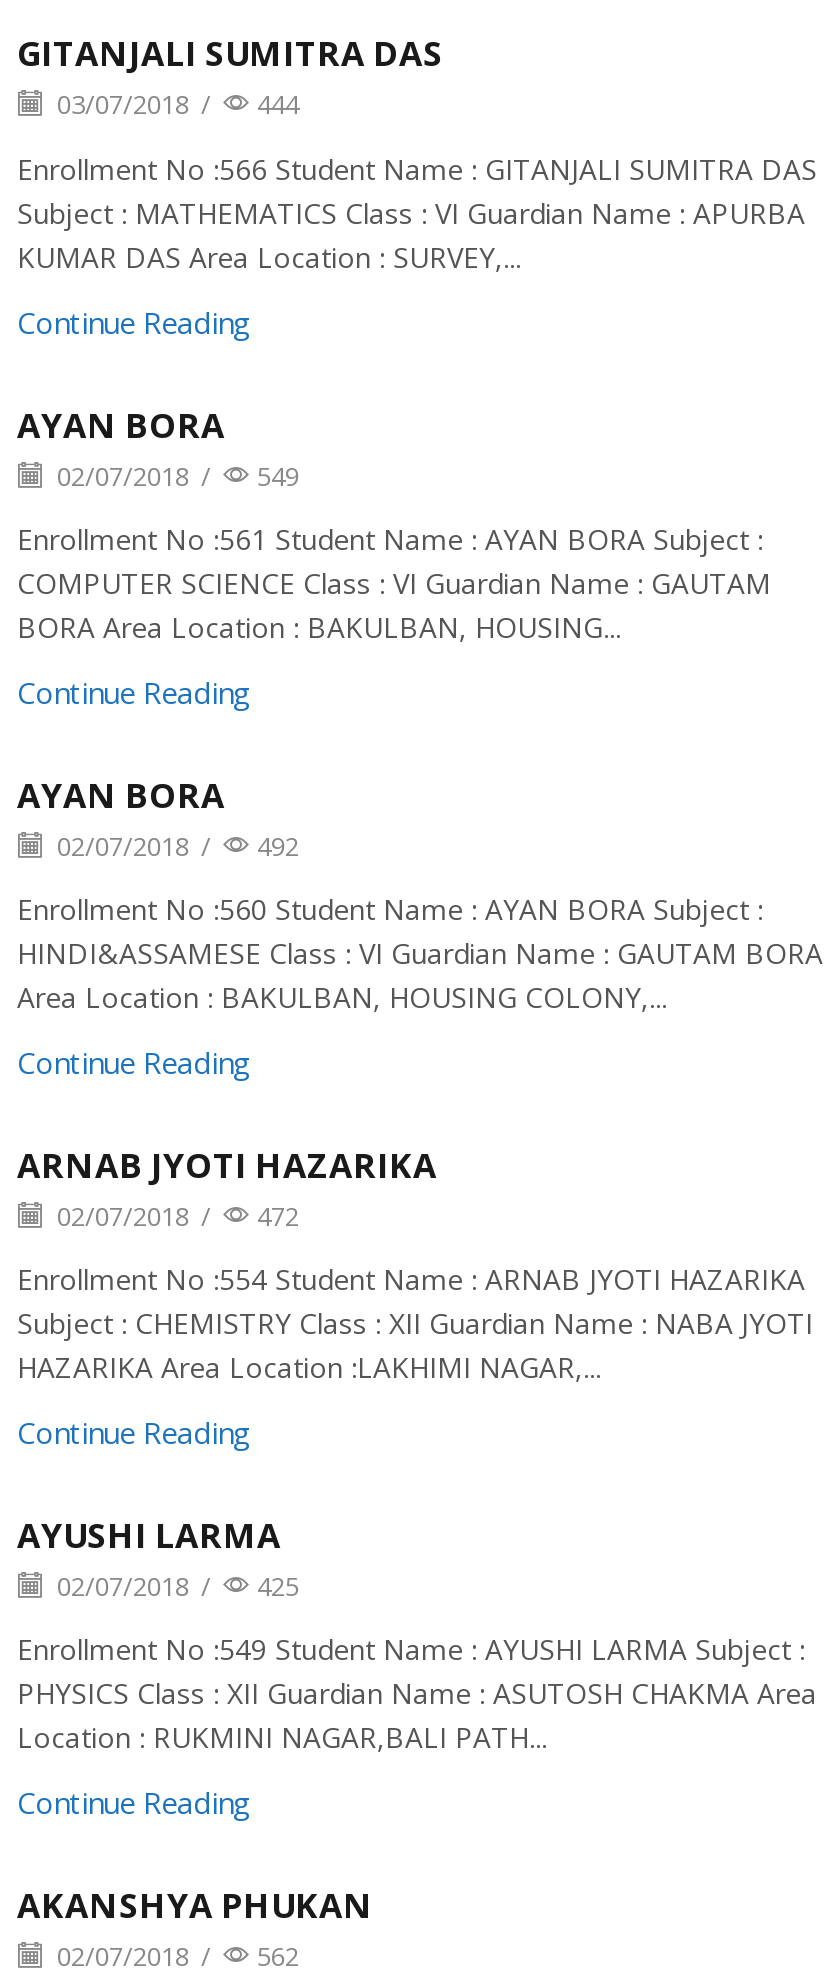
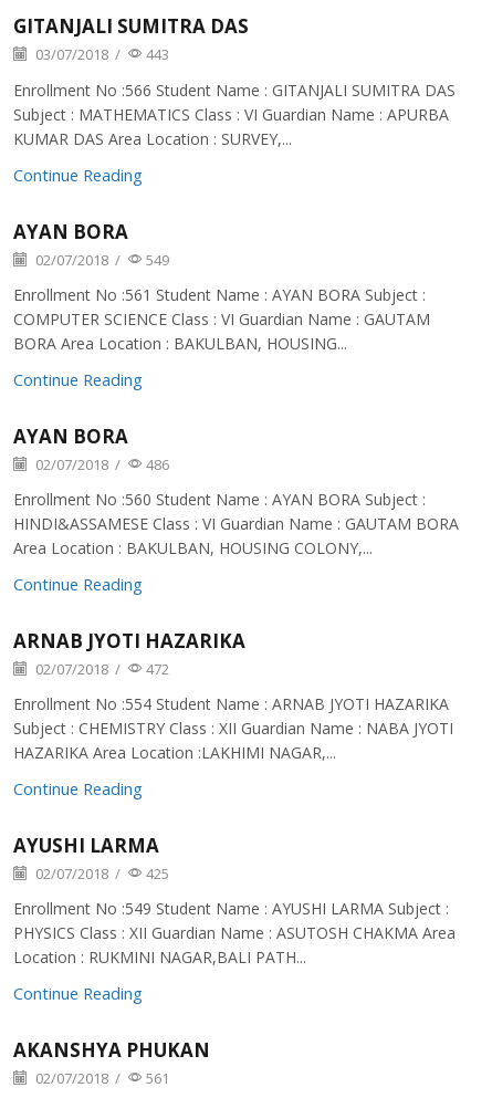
[51,87,299,123] 03/07/2018 / 444 -> [32,45,169,65] 03/07/2018 / 443
[51,827,299,863] 02/07/2018 / 492 -> [32,454,169,474] 02/07/2018 / 486
[51,1938,299,1974] 02/07/2018 / 562 -> [32,1068,169,1088] 02/07/2018 / 561

